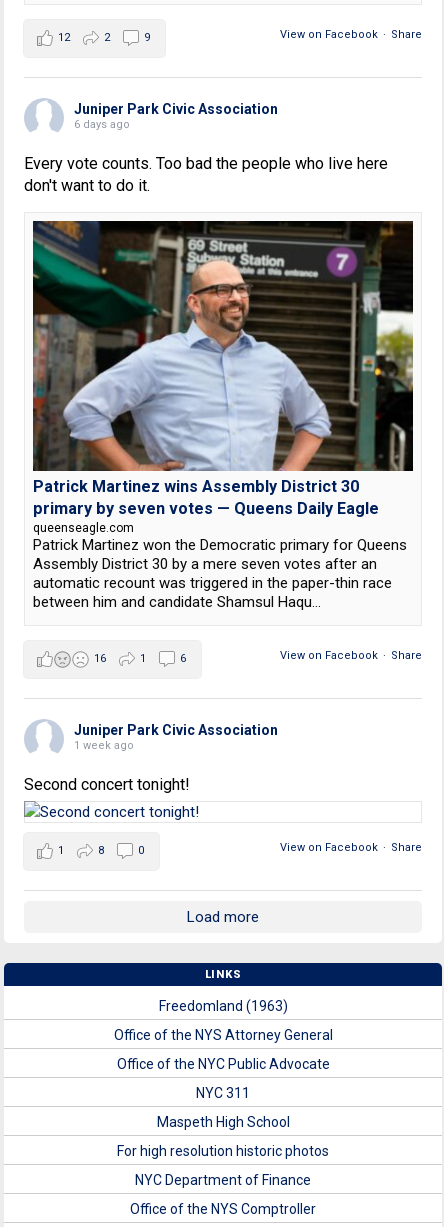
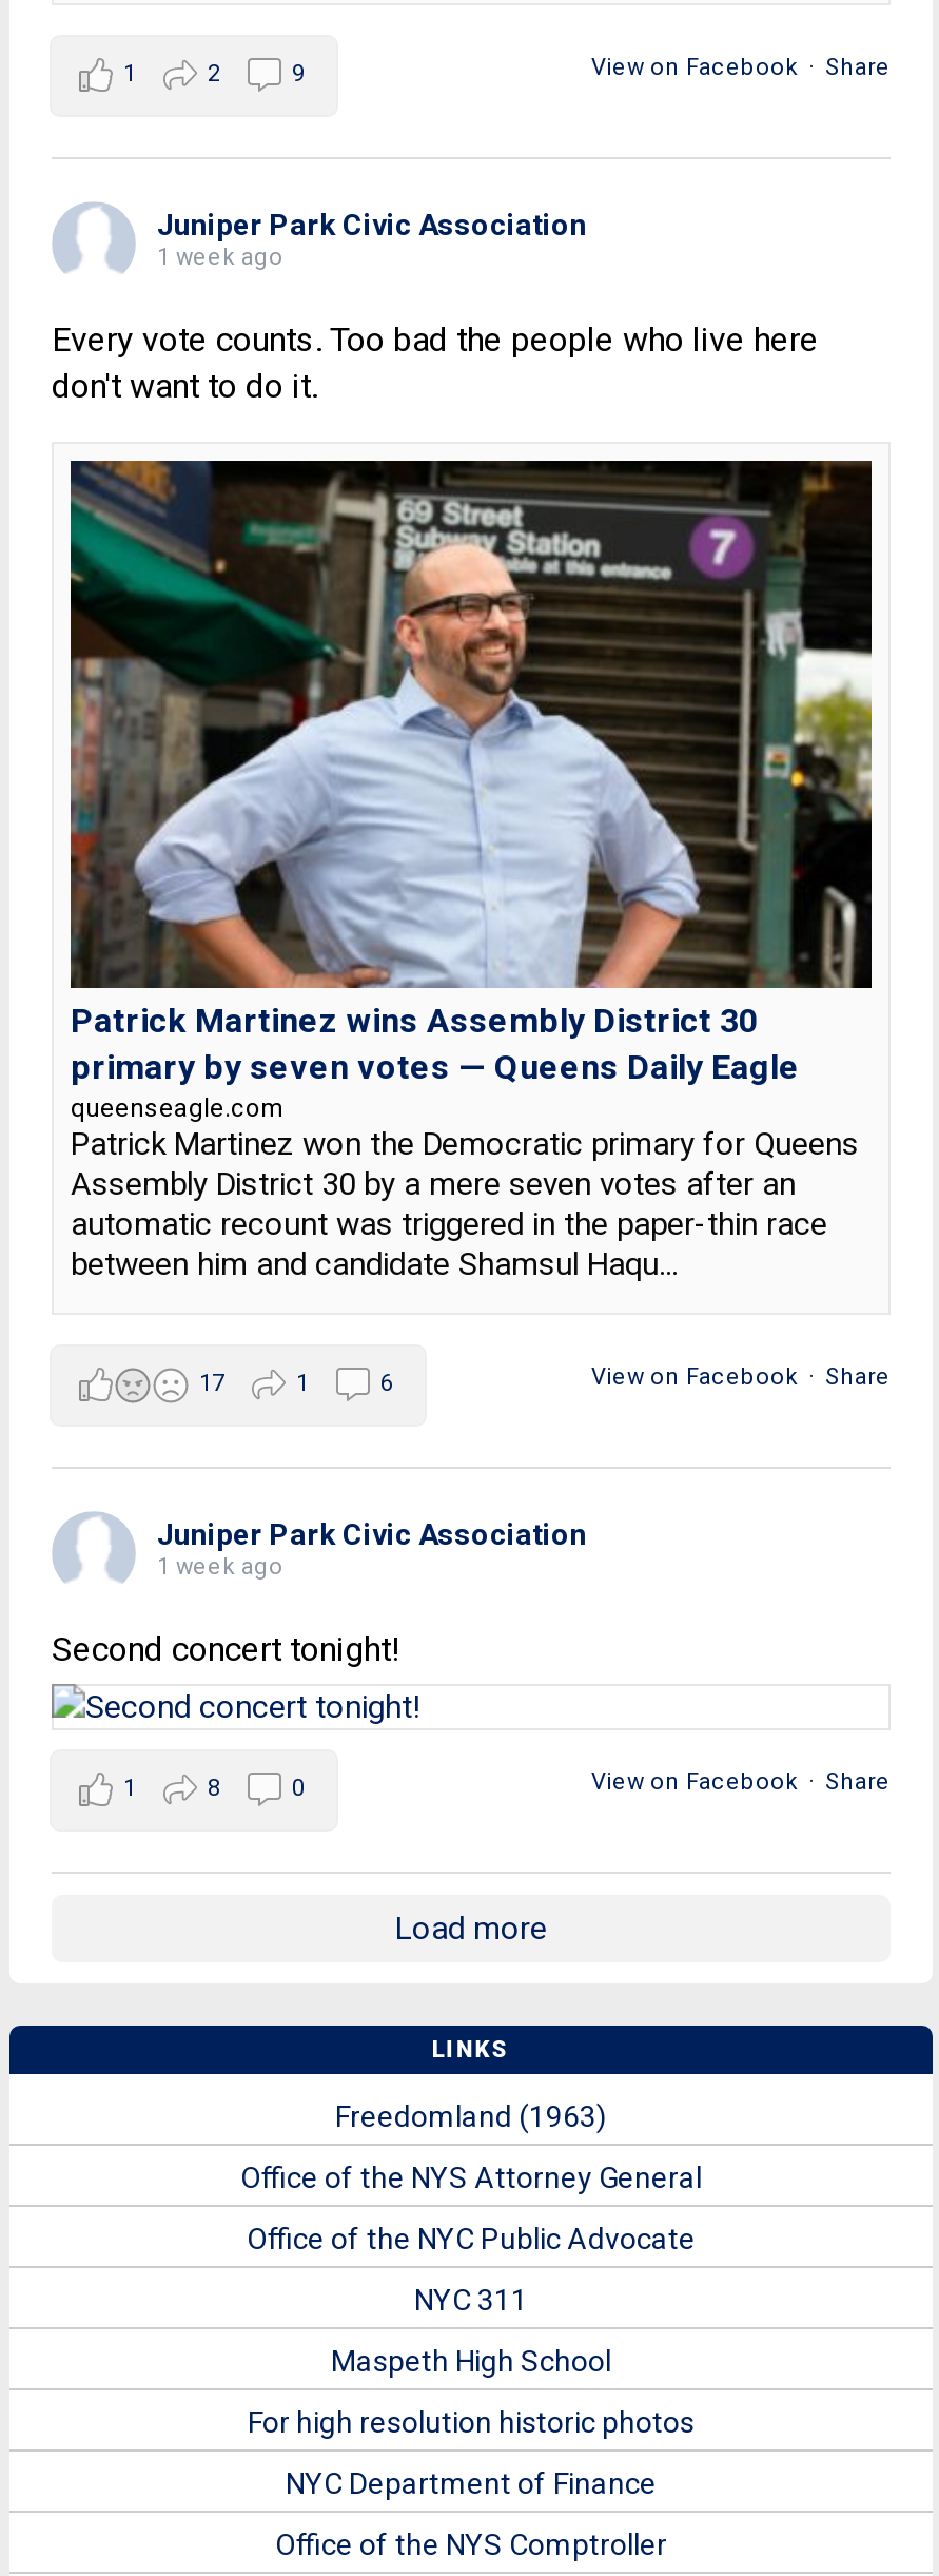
[58,31,70,44] 12 -> [123,61,136,88] 1
[74,118,130,131] 6 days ago -> [157,244,283,272] 1 week ago
[94,652,106,665] 16 -> [199,1370,224,1398] 17

